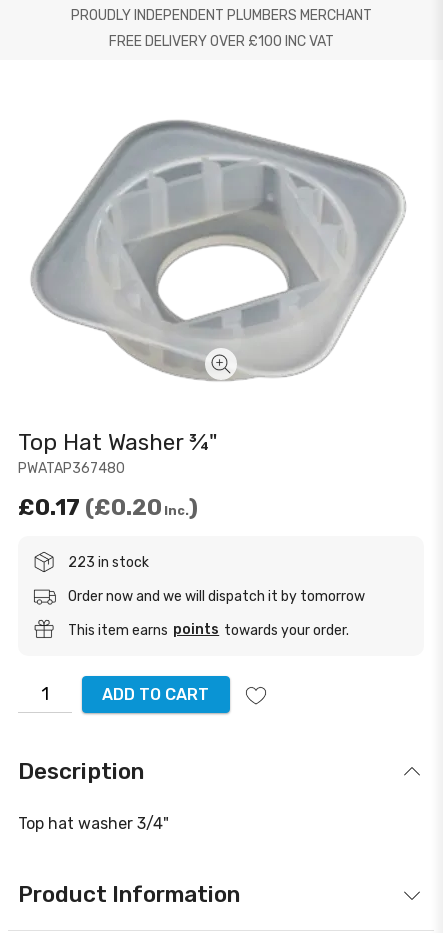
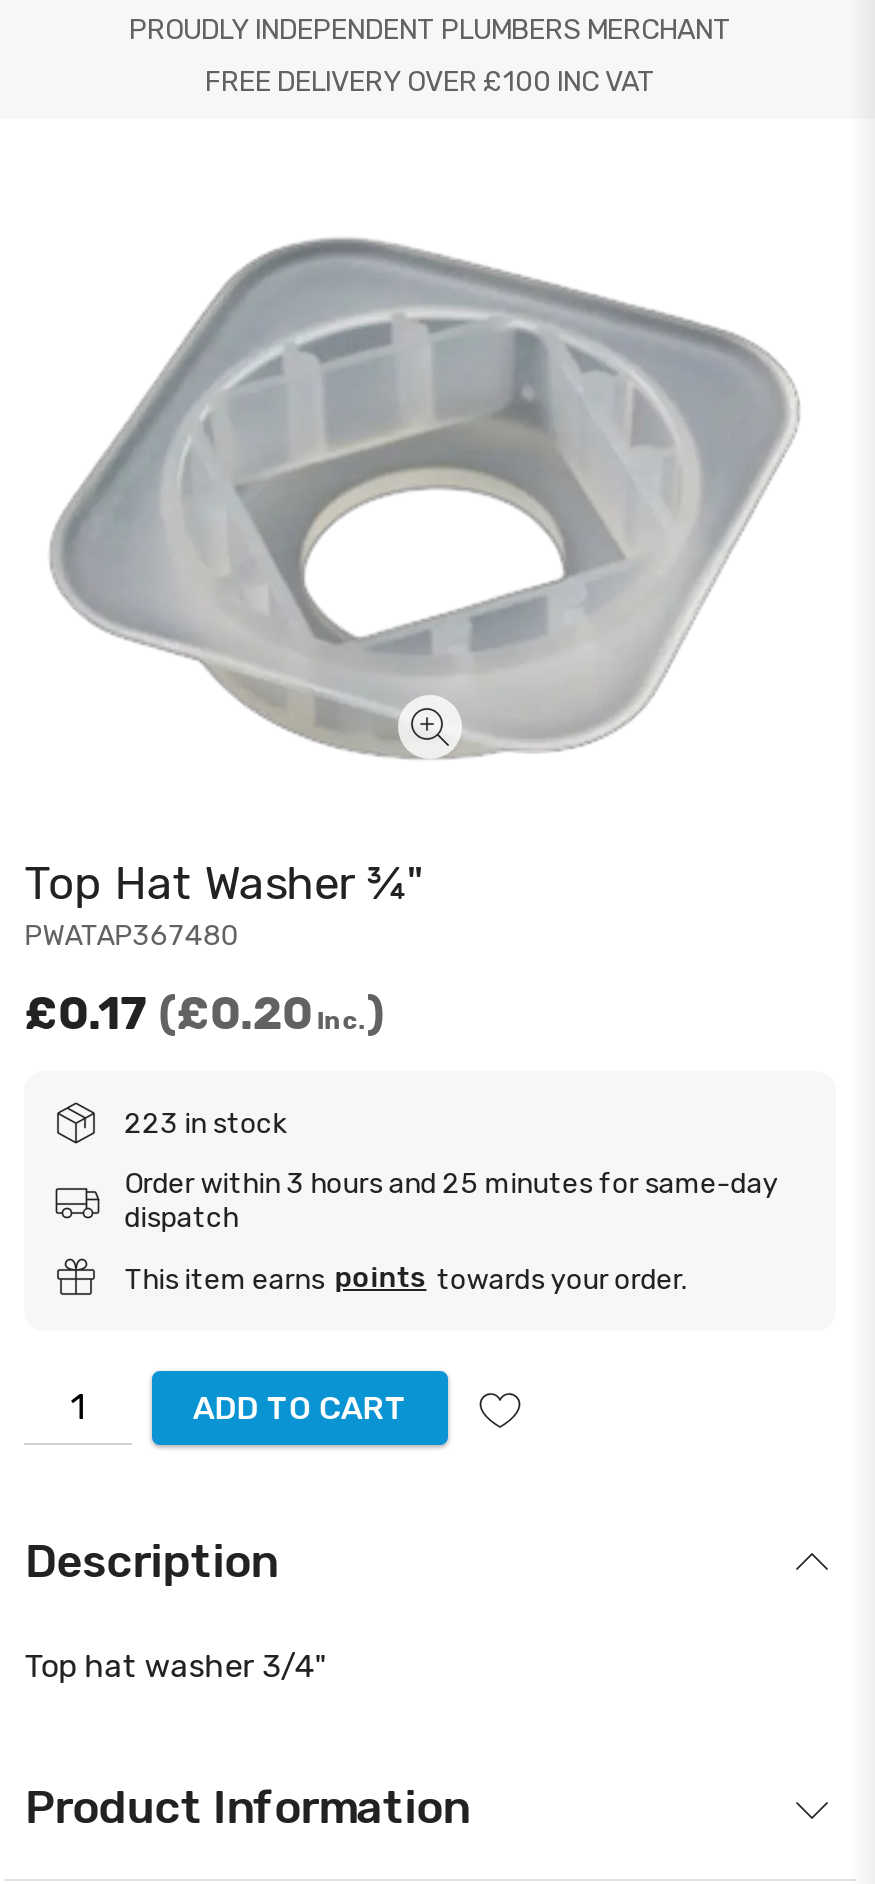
[68,587,365,604] Order now and we will dispatch it by tomorrow -> [124,1167,778,1235] Order within 3 hours and 25 minutes for same-day | dispatch

